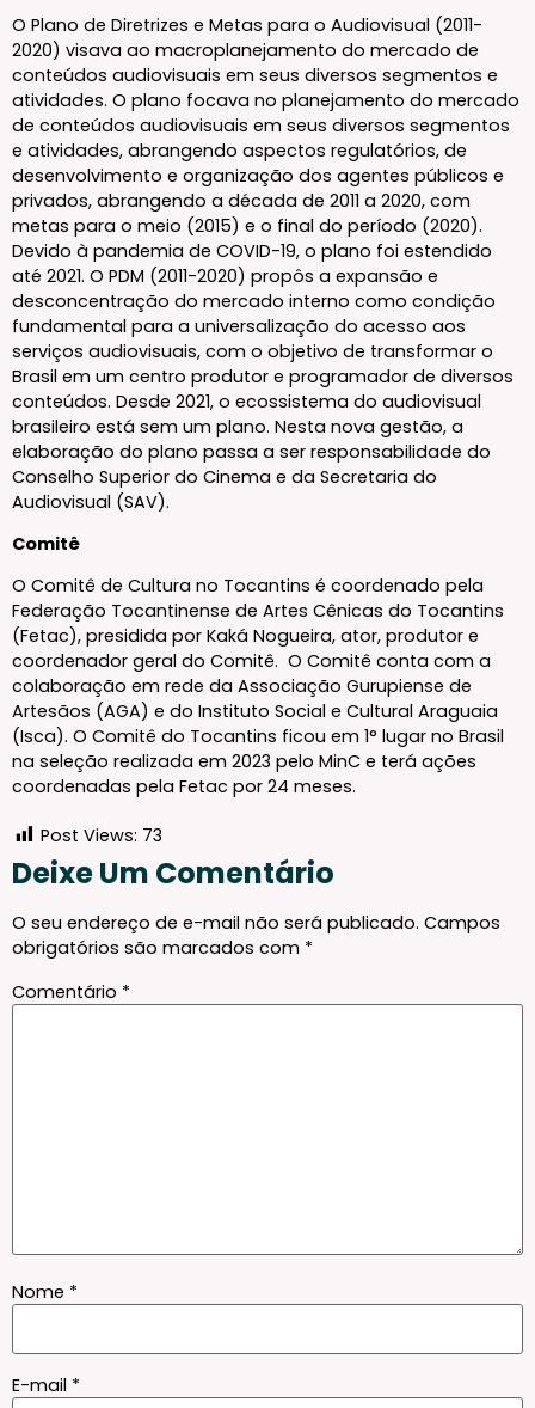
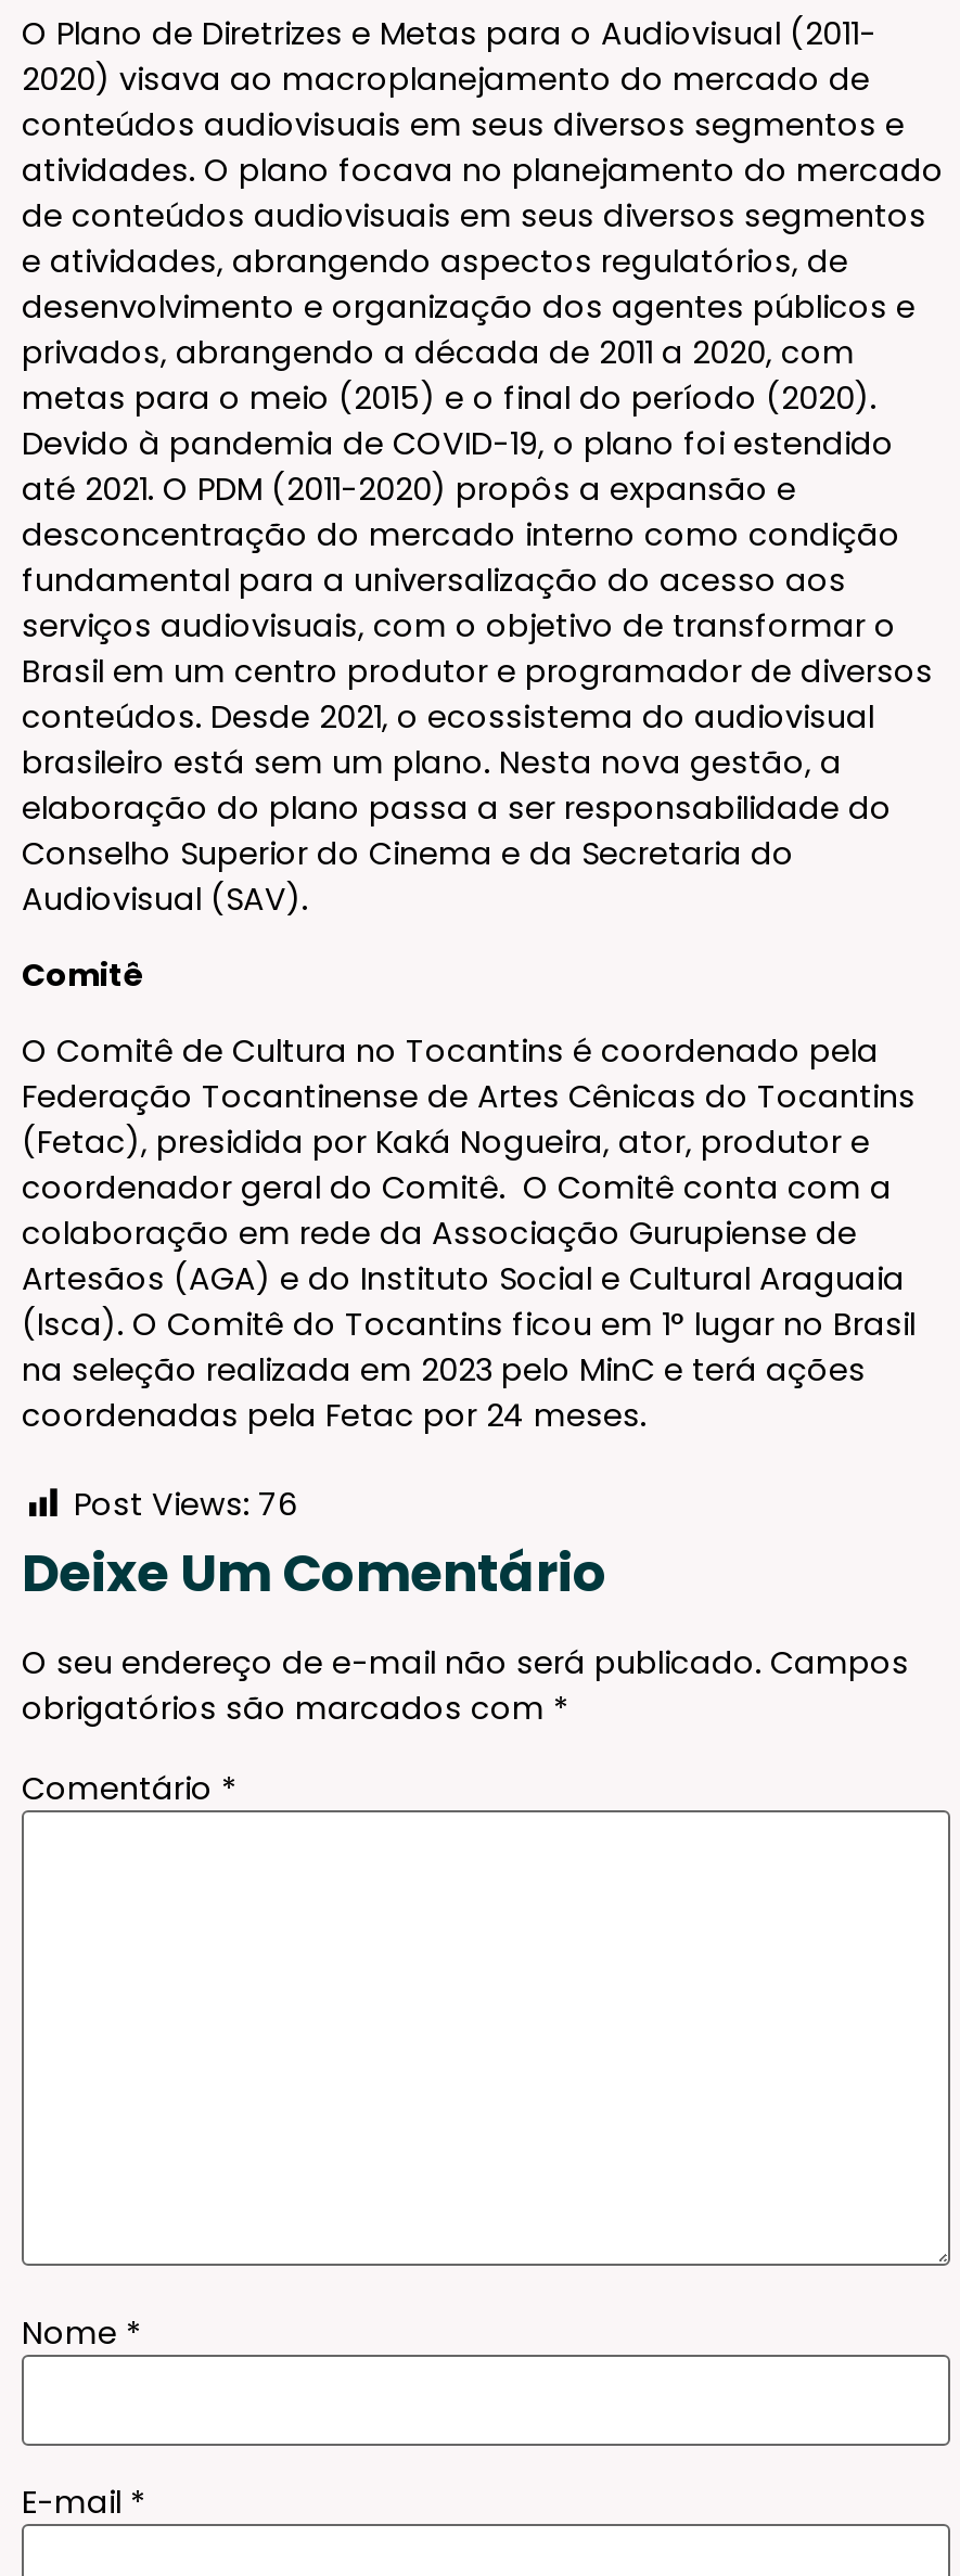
[41,824,162,848] Post Views: 73 -> [74,1483,297,1527] Post Views: 76

